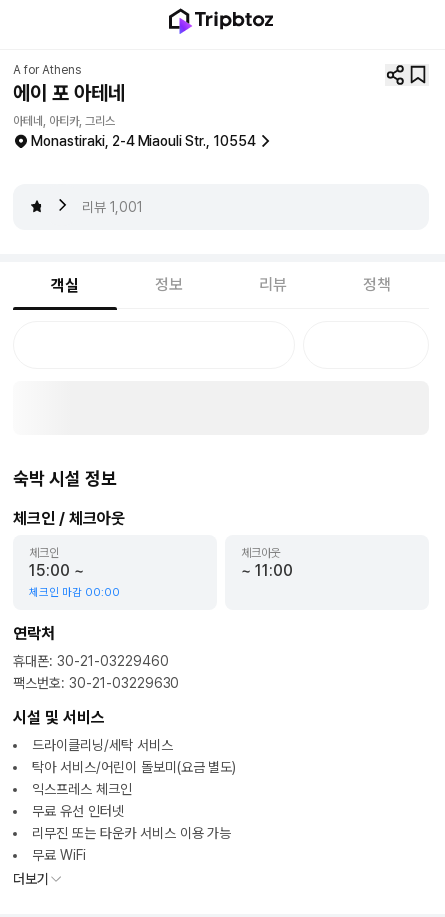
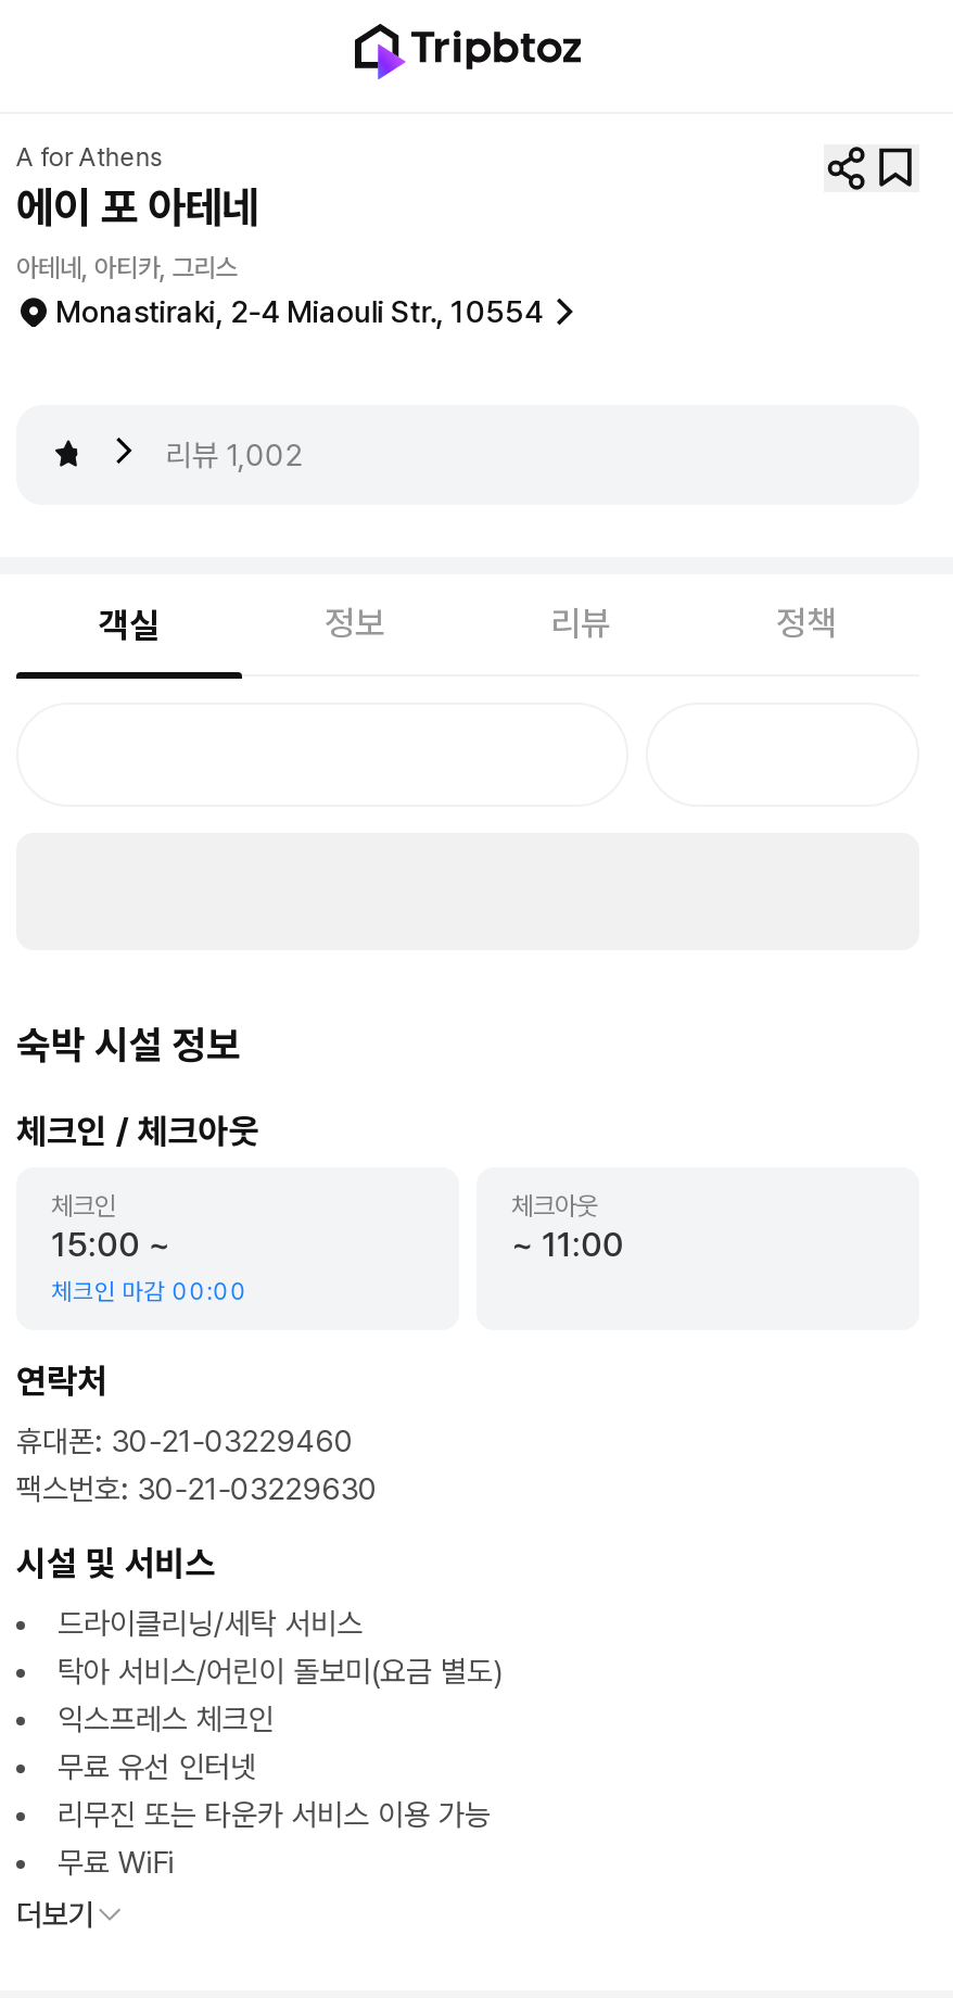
[82,199,143,215] 리뷰 1,001 -> [166,438,302,472] 리뷰 1,002

